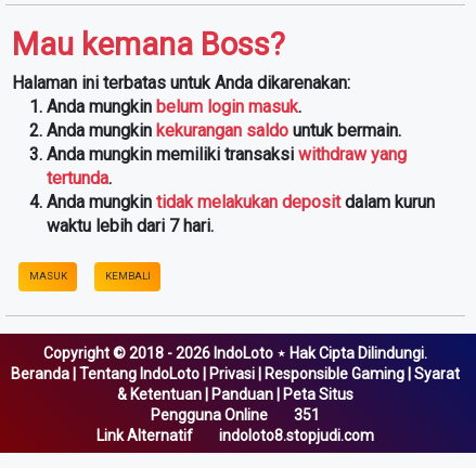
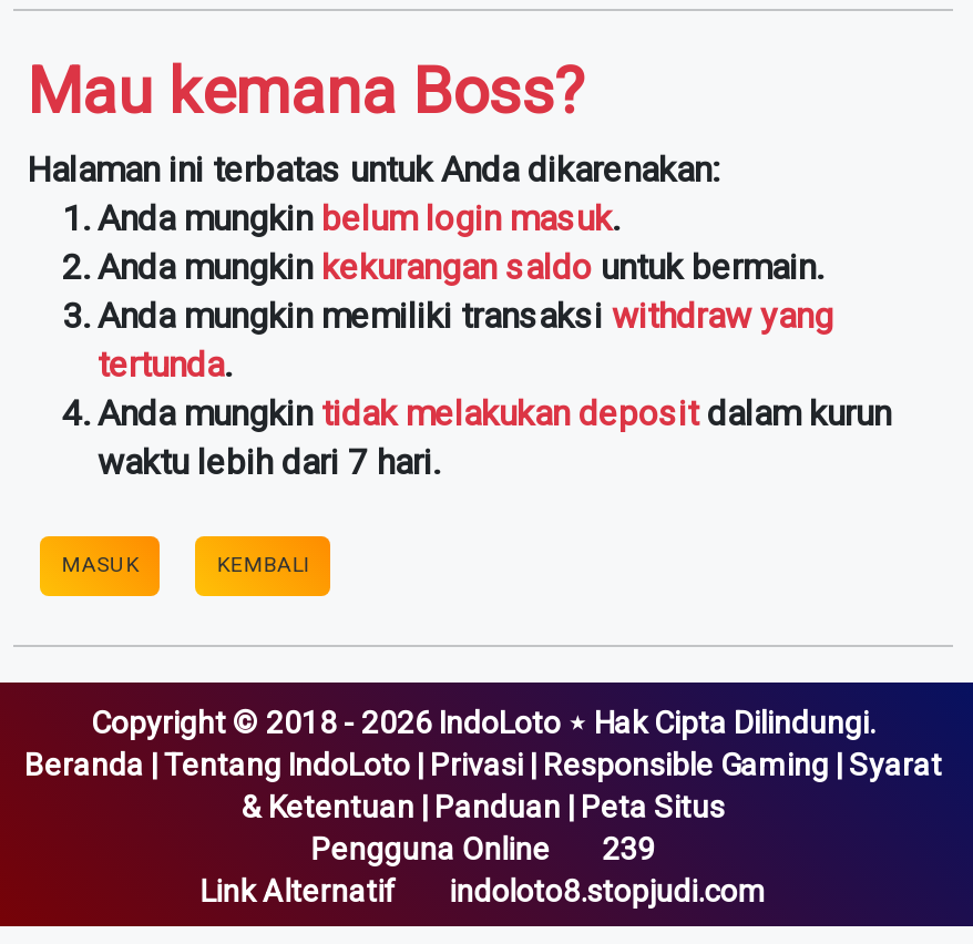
[151,406,320,423] Pengguna Online 351 -> [311,831,656,866] Pengguna Online 239

